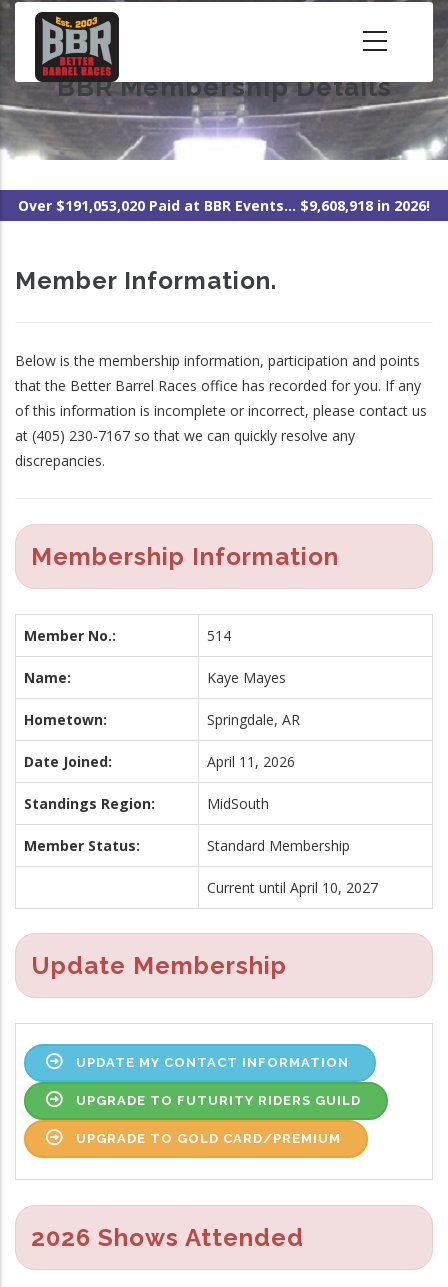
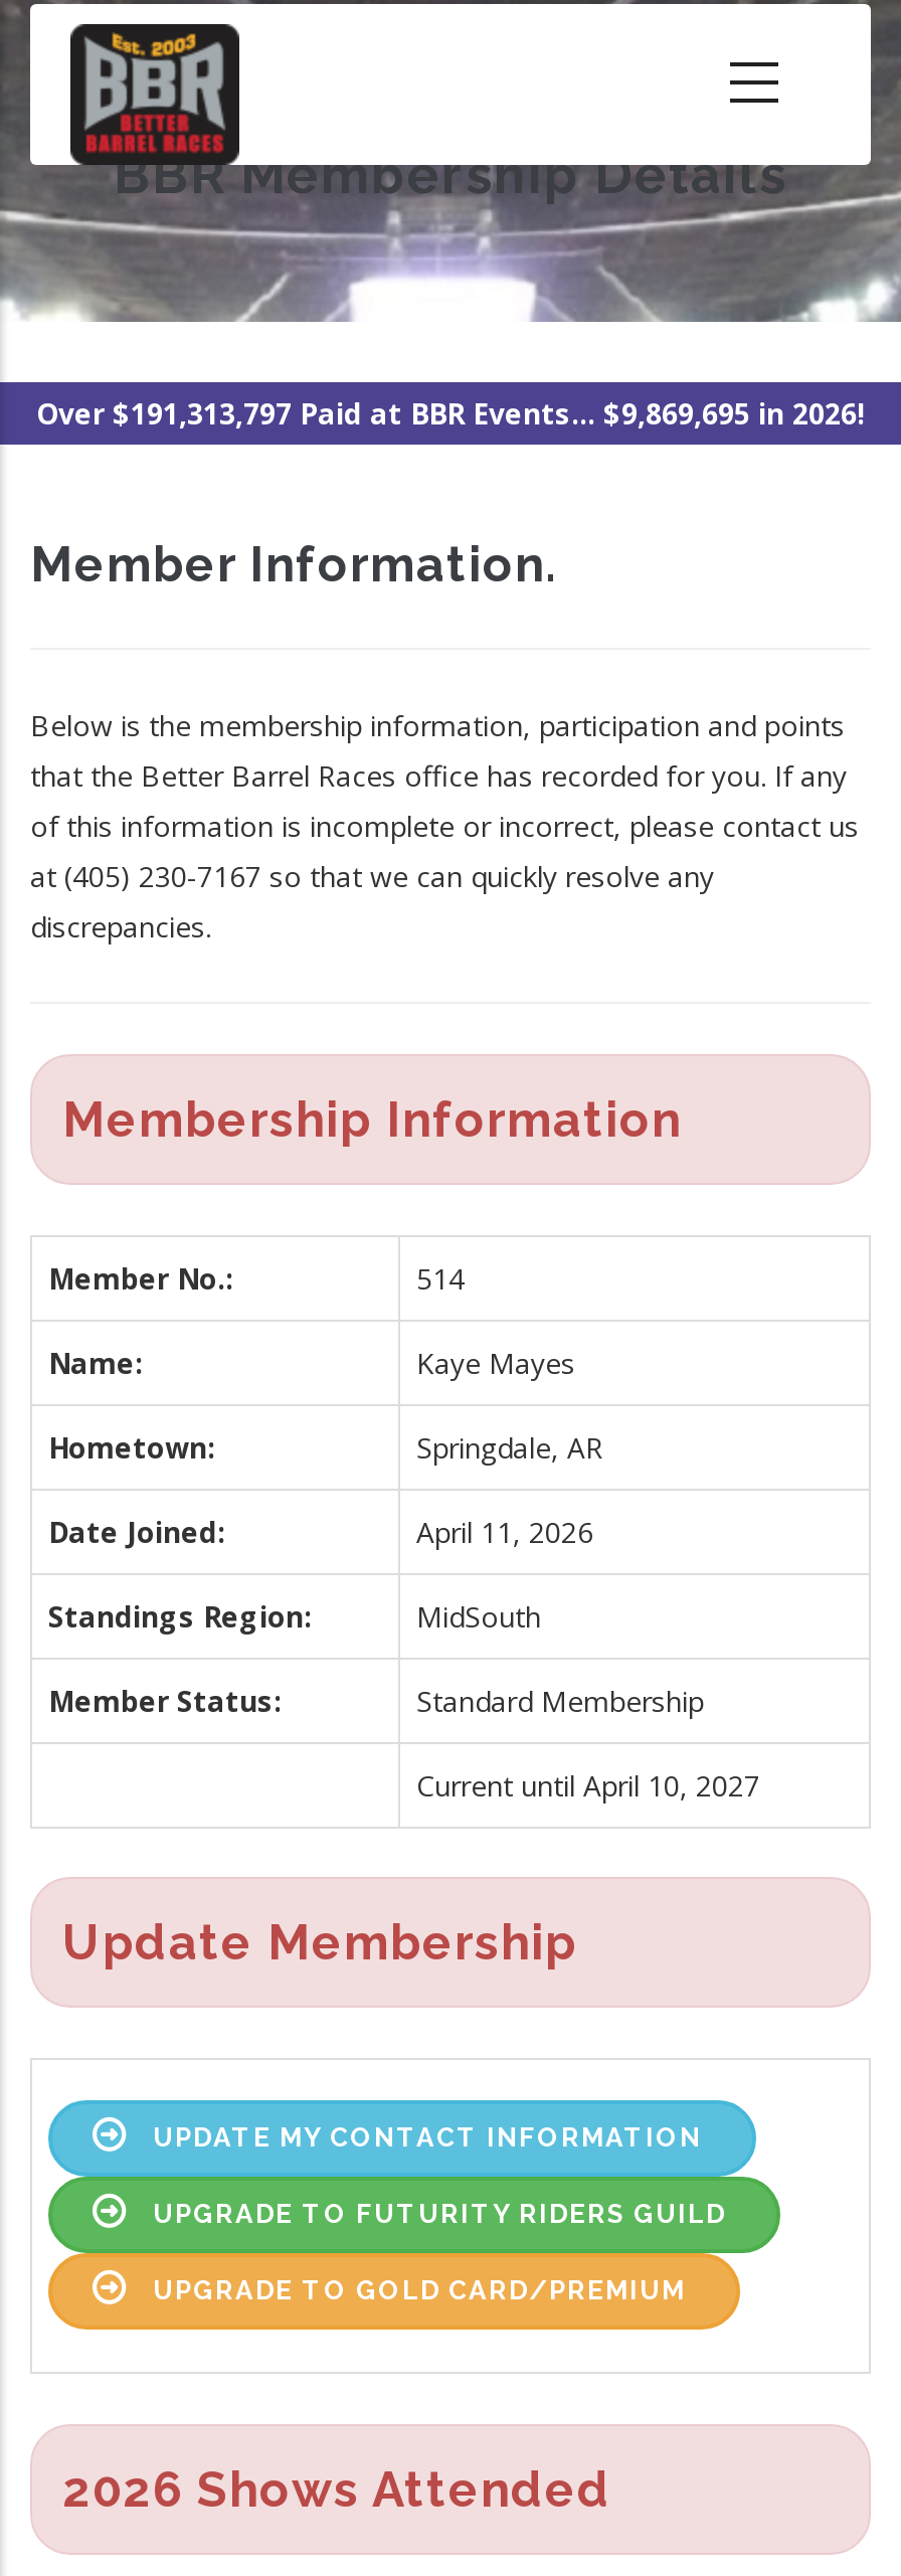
[18,196,430,215] Over $191,053,020 Paid at BBR Events... $9,608,918 in 2026! -> [36,394,865,433] Over $191,313,797 Paid at BBR Events... $9,869,695 in 2026!

